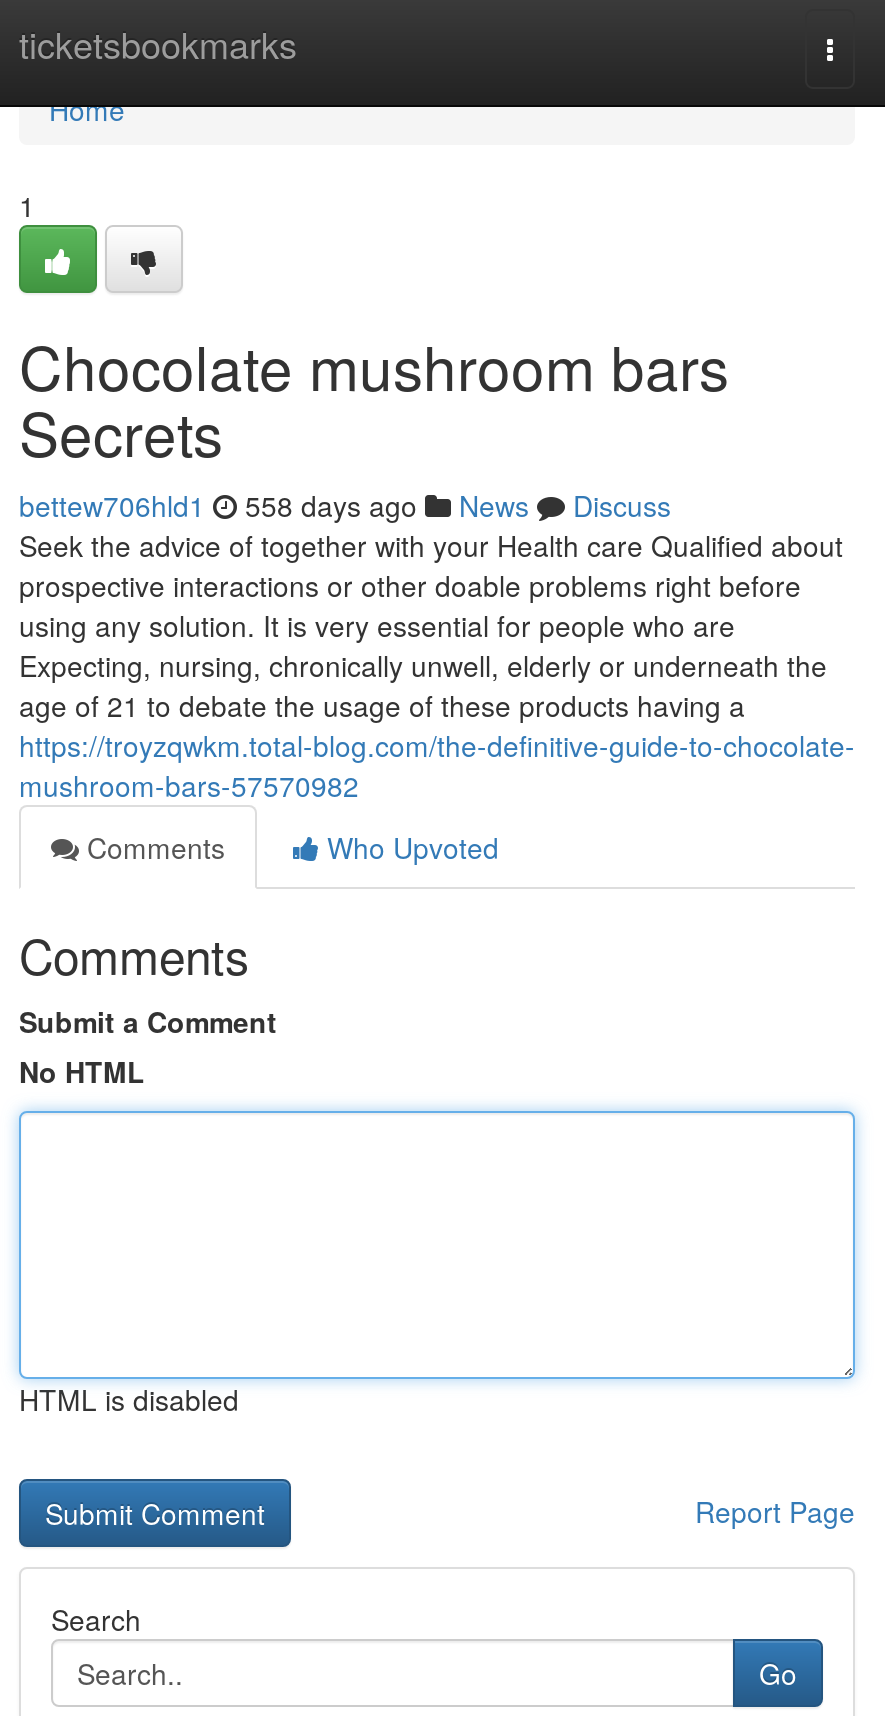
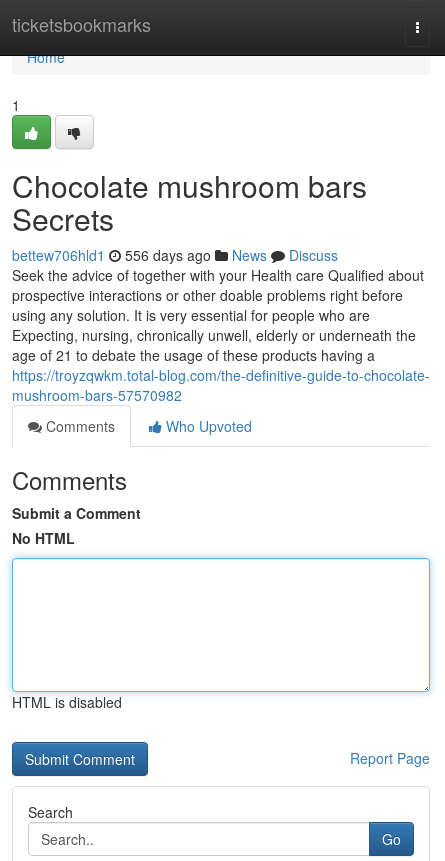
[19,485,671,525] bettew706hld1 558 days ago News Discuss -> [12,245,338,265] bettew706hld1 556 days ago News Discuss

